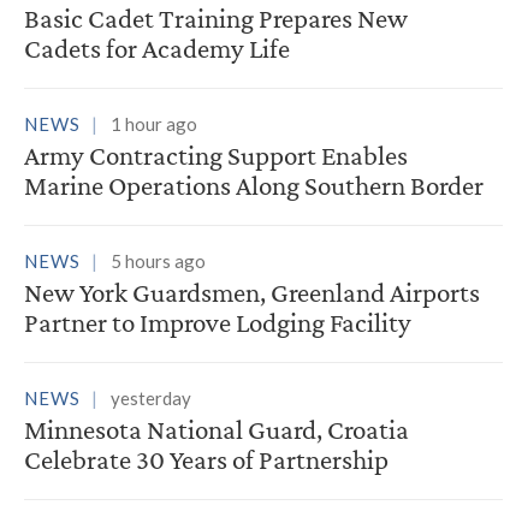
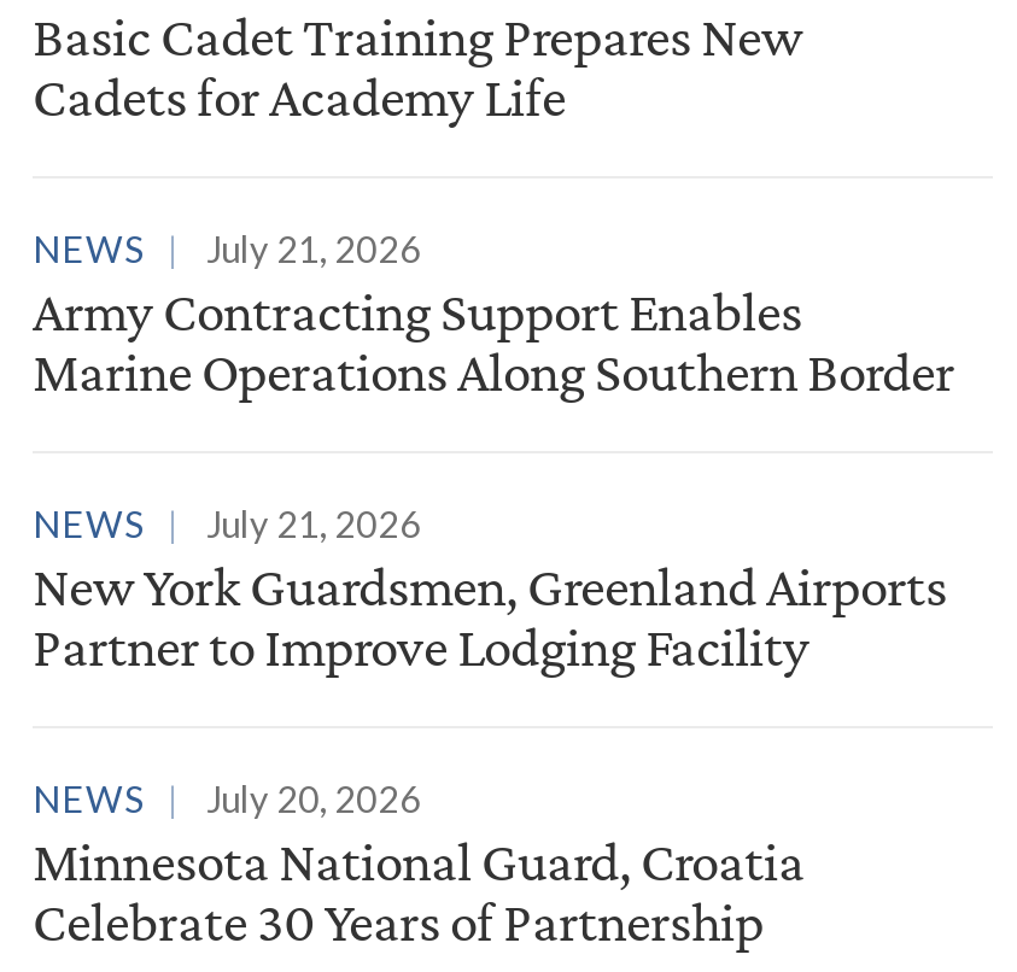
[24,113,197,135] NEWS 1 hour ago -> [33,227,421,271] NEWS July 21, 2026
[24,250,206,272] NEWS 5 hours ago -> [33,502,421,546] NEWS July 21, 2026
[111,387,191,409] yesterday -> [206,777,421,821] July 20, 2026

